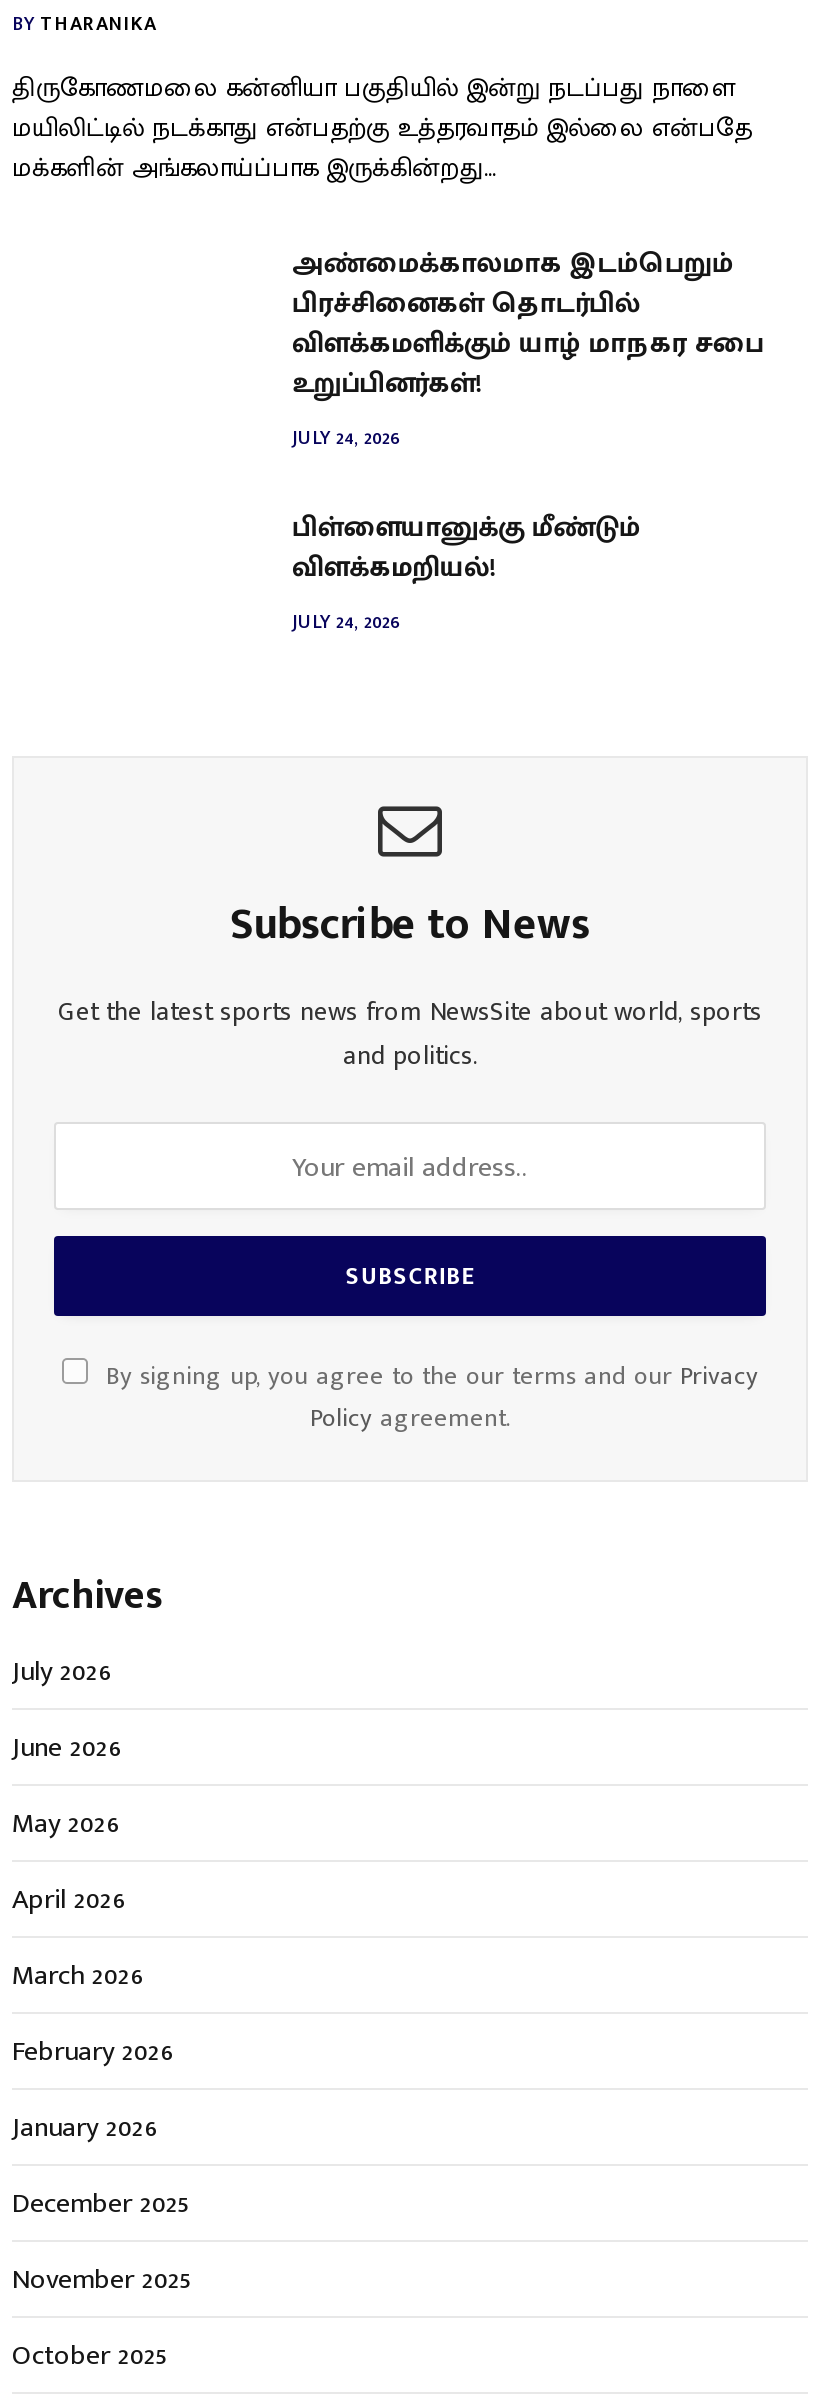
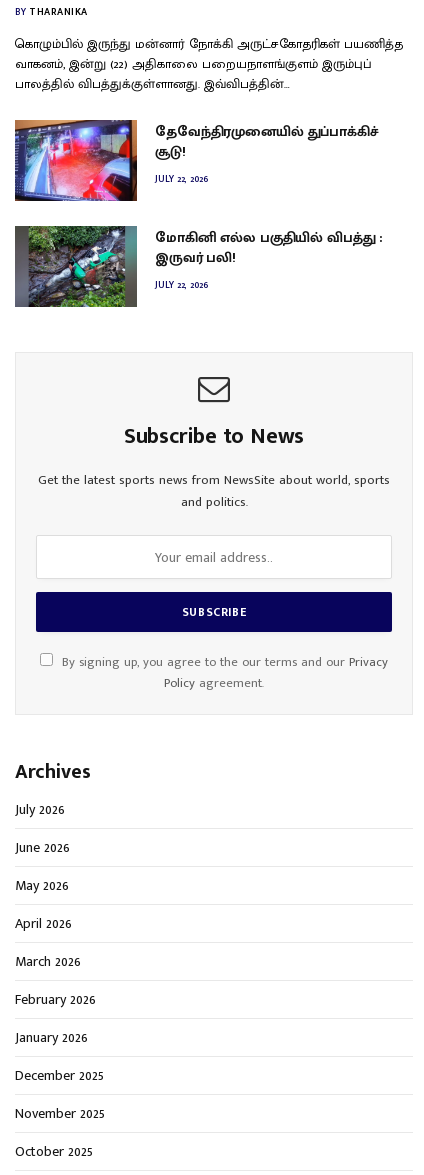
none -> [14,119,138,202] [image]
none -> [14,225,138,308] [image]
[12,65,752,189] திருகோணமலை கன்னியா பகுதியில் இன்று நடப்பது நாளை | மயிலிட்டில் நடக்காது என்பதற்கு உத்தரவாதம் இல்லை என்பதே | மக்களின் அங்கலாய்ப்பாக இருக்கின்றது… -> [15,33,403,95] கொழும்பில் இருந்து மன்னார் நோக்கி அருட்சகோதரிகள் பயணித்த | வாகனம், இன்று (22) அதிகாலை பறையநாளங்குளம் இரும்புப் | பாலத்தில் விபத்துக்குள்ளானது. இவ்விபத்தின்…
[292,239,764,453] அண்மைக்காலமாக இடம்பெறும் | பிரச்சினைகள் தொடர்பில் | விளக்கமளிக்கும் யாழ் மாநகர சபை | உறுப்பினர்கள்! | JULY 24, 2026 -> [155,120,379,187] தேவேந்திரமுனையில் துப்பாக்கிச் | சூடு! | JULY 22, 2026
[292,503,641,637] பிள்ளையானுக்கு மீண்டும் | விளக்கமறியல்! | JULY 24, 2026 -> [155,226,383,293] மோகினி எல்ல பகுதியில் விபத்து : | இருவர் பலி! | JULY 22, 2026

